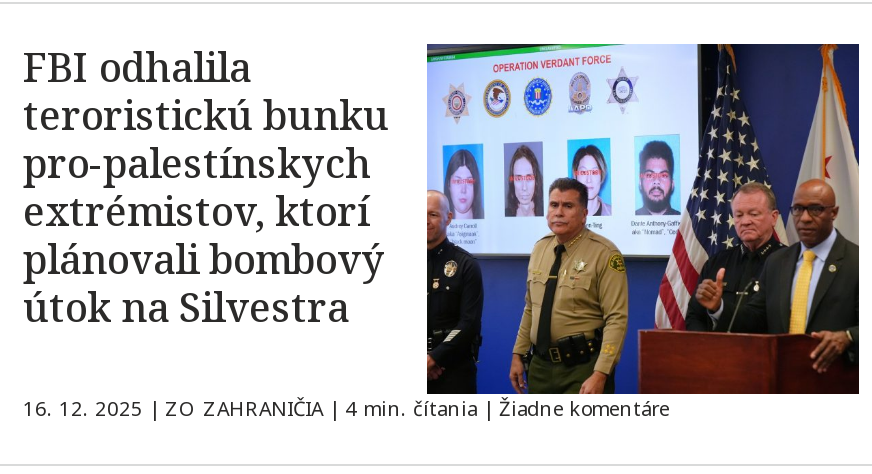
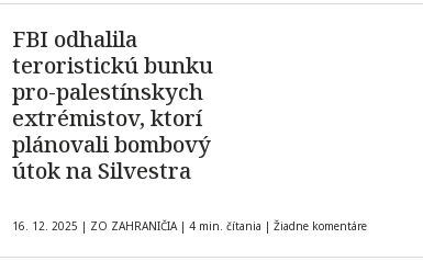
[425,42,861,396] [image] -> none

